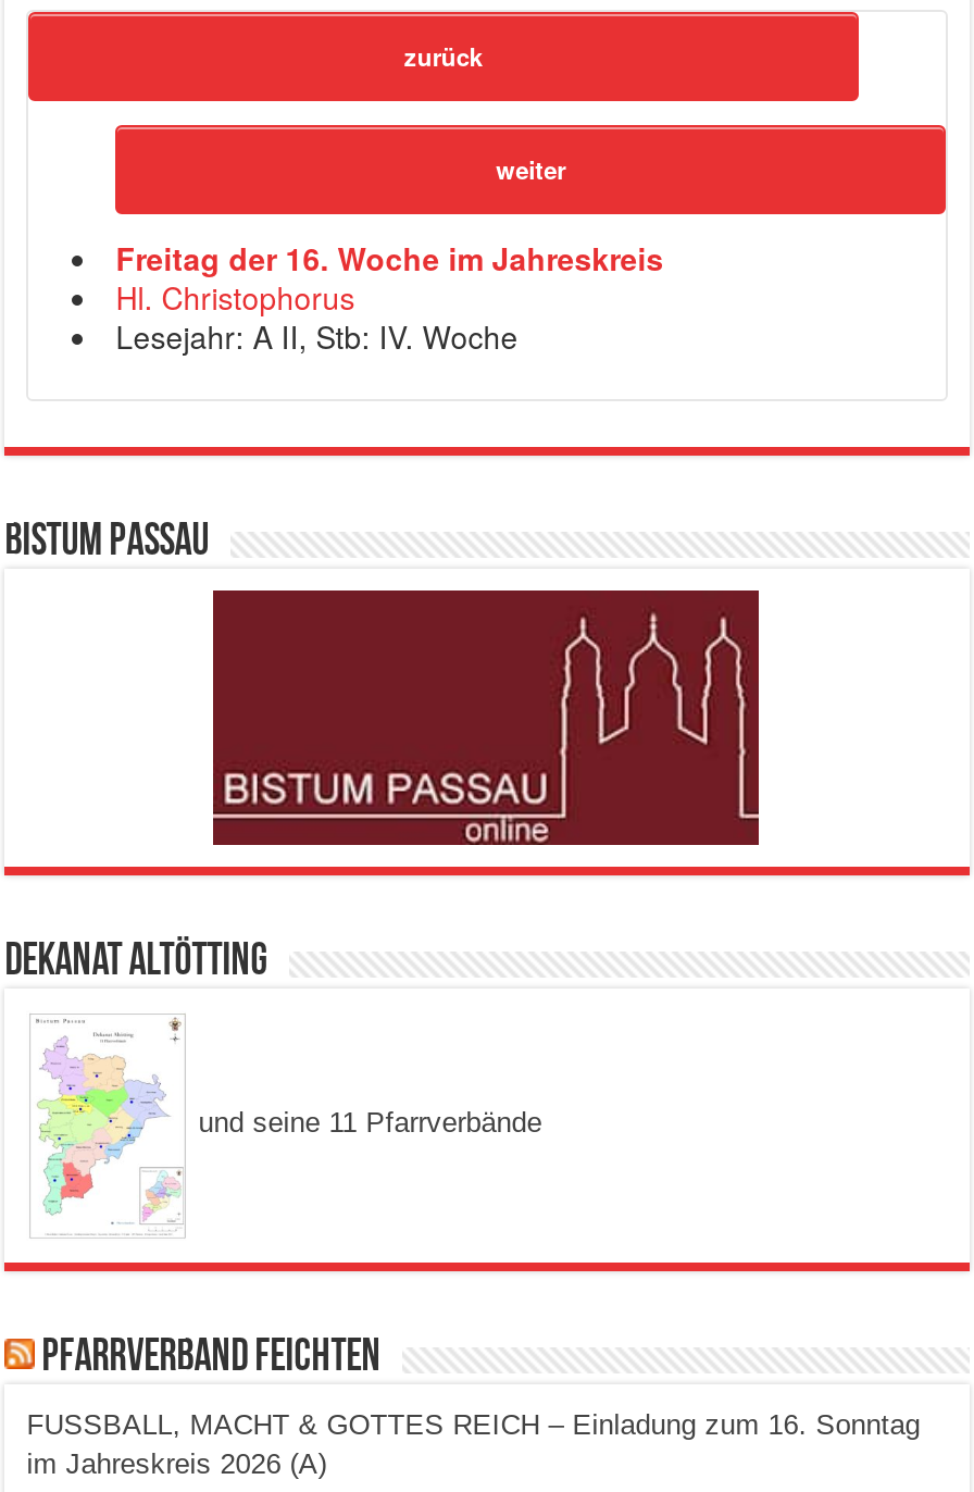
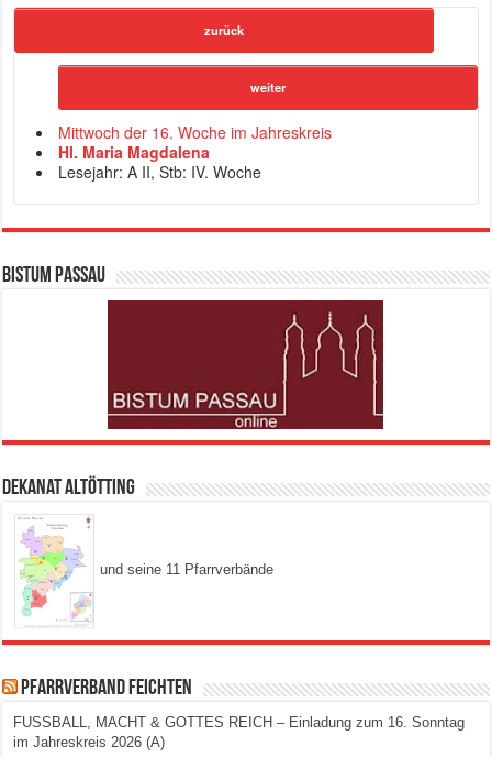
[116,237,664,319] Freitag der 16. Woche im Jahreskreis | Hl. Christophorus -> [58,121,332,163] Mittwoch der 16. Woche im Jahreskreis | Hl. Maria Magdalena

